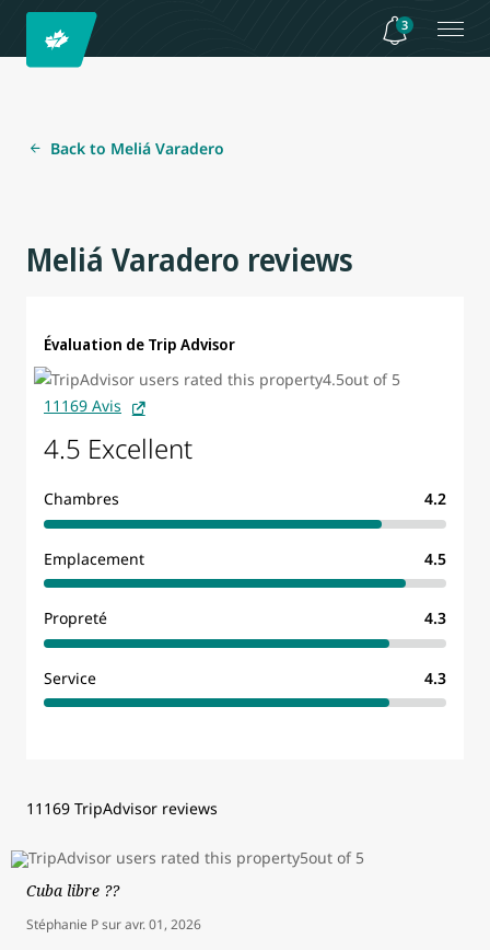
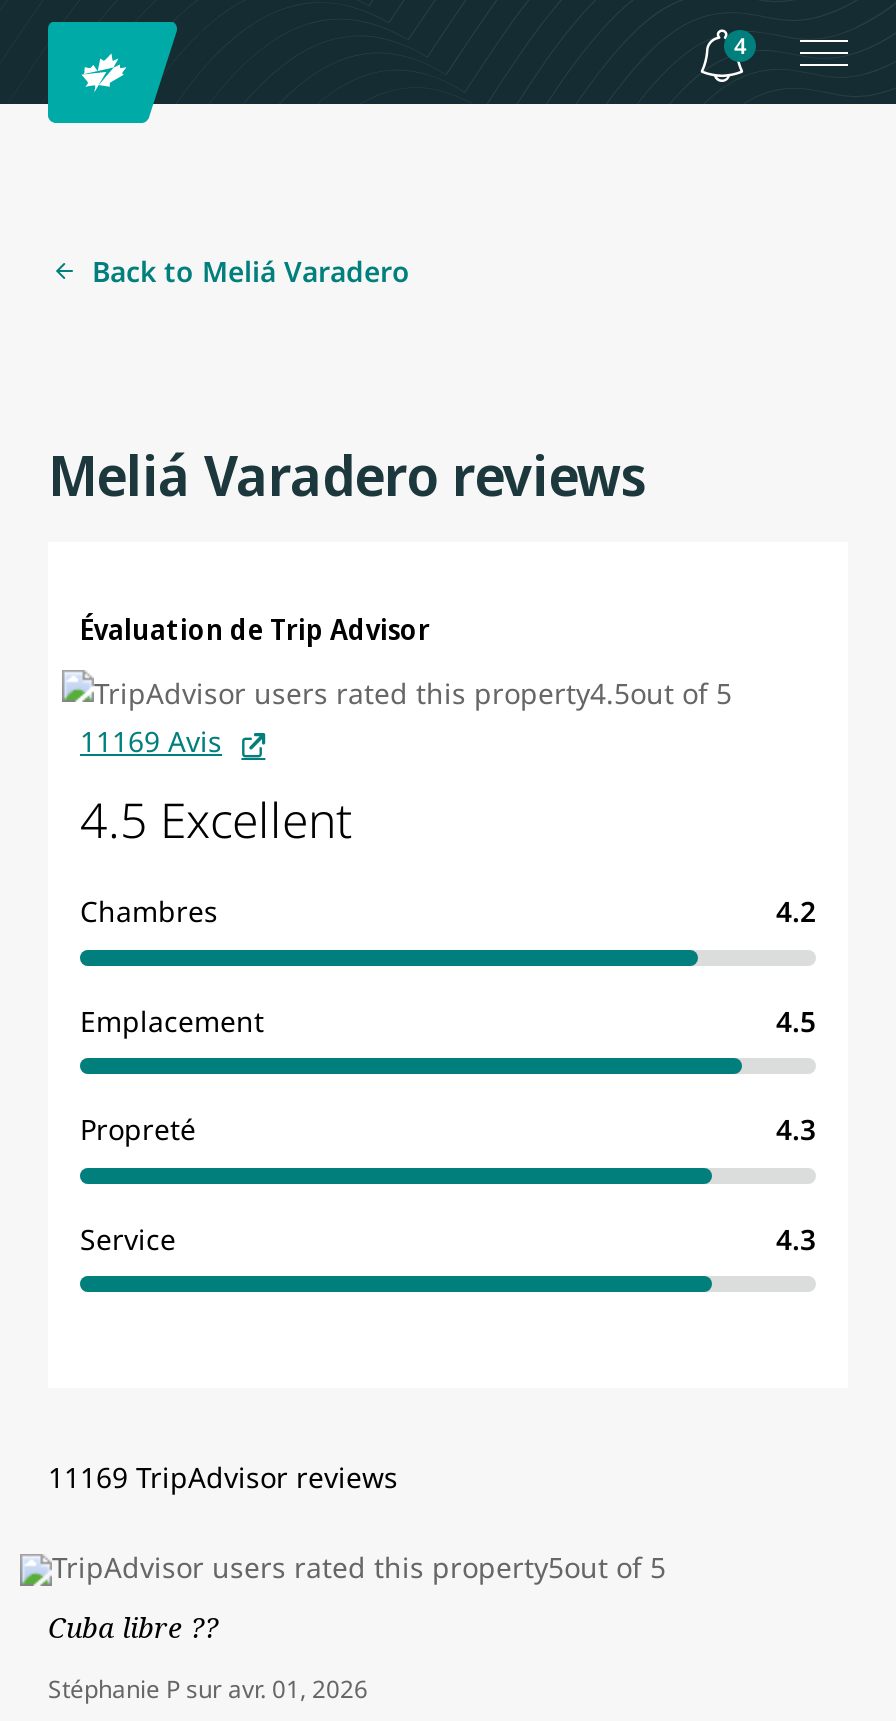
[401,16,408,32] 3 -> [734,29,746,59] 4

